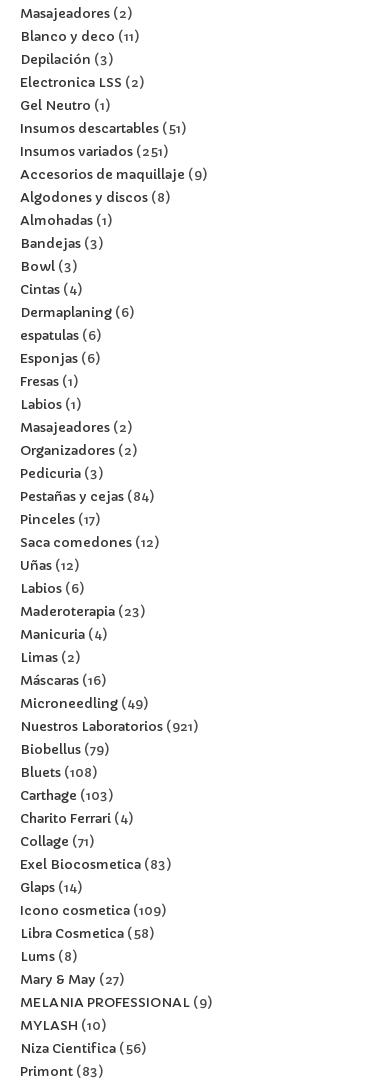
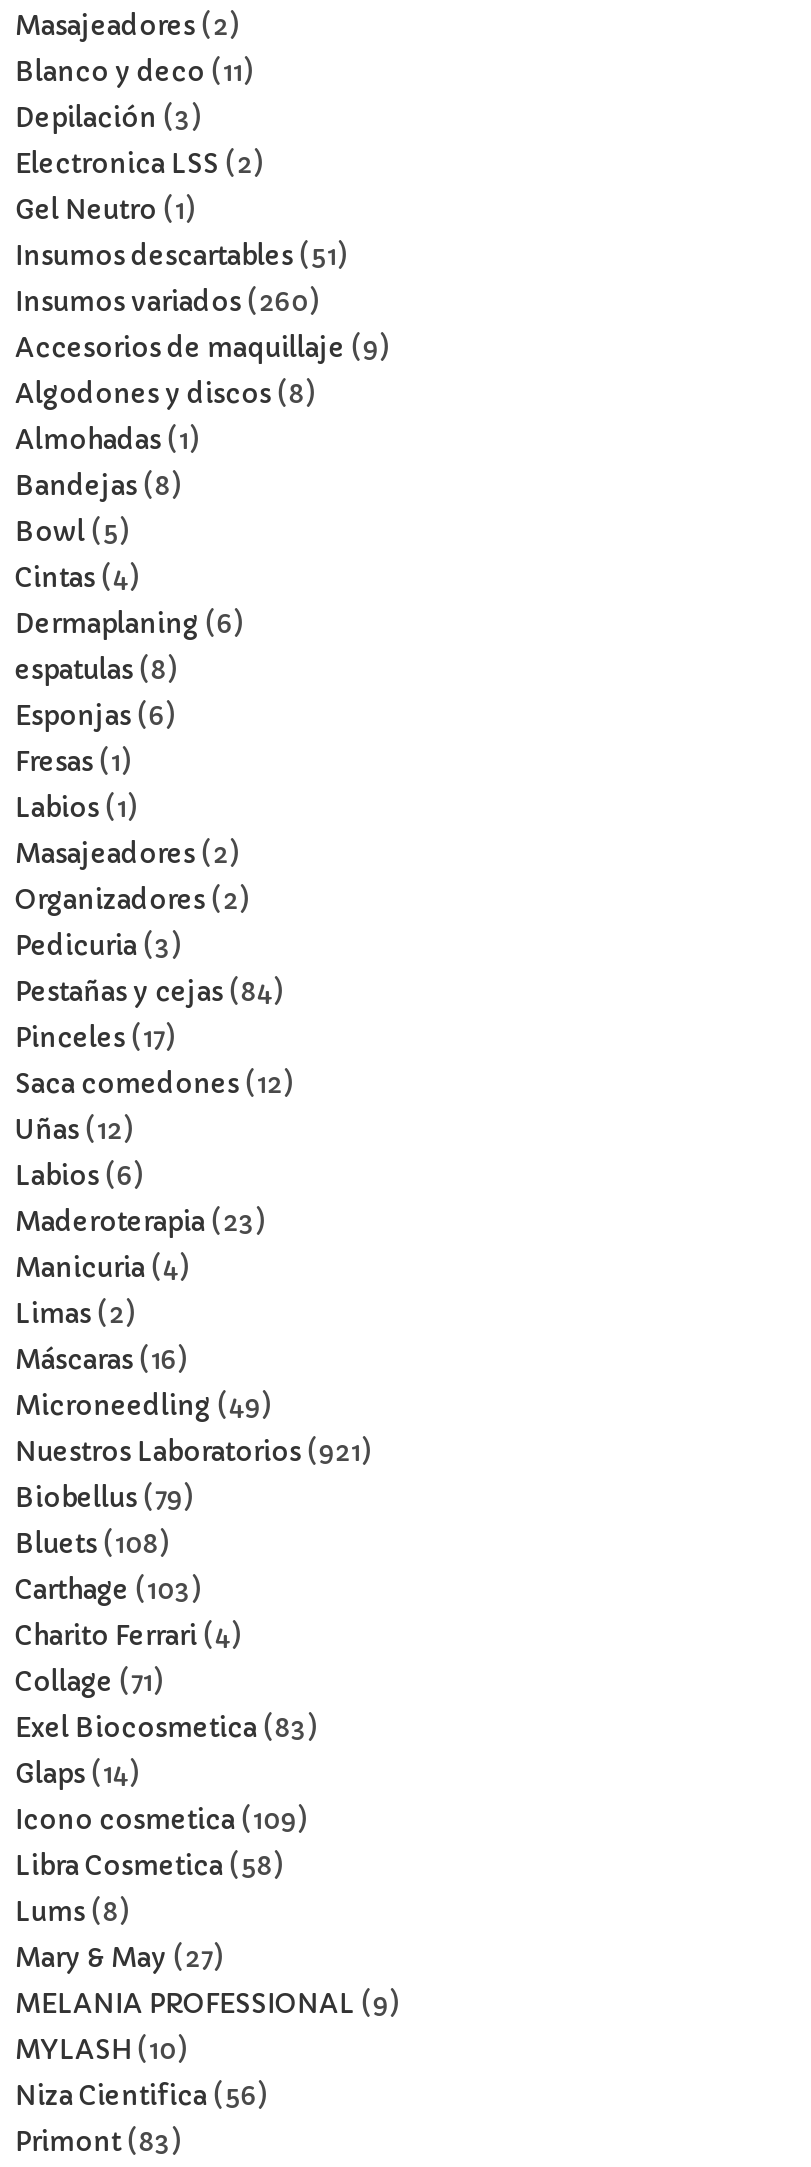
[20,143,163,160] Insumos variados 251 -> [15,284,309,318] Insumos variados 260
[20,235,98,252] Bandejas 3 -> [15,468,171,502] Bandejas 8
[20,258,72,275] Bowl 3 -> [15,514,119,548] Bowl 5
[20,327,96,344] espatulas 6 -> [15,652,167,686] espatulas 8

